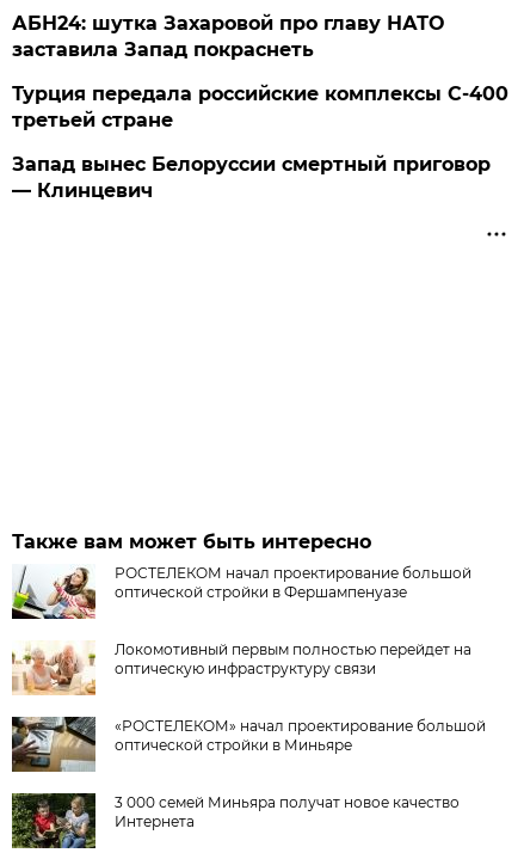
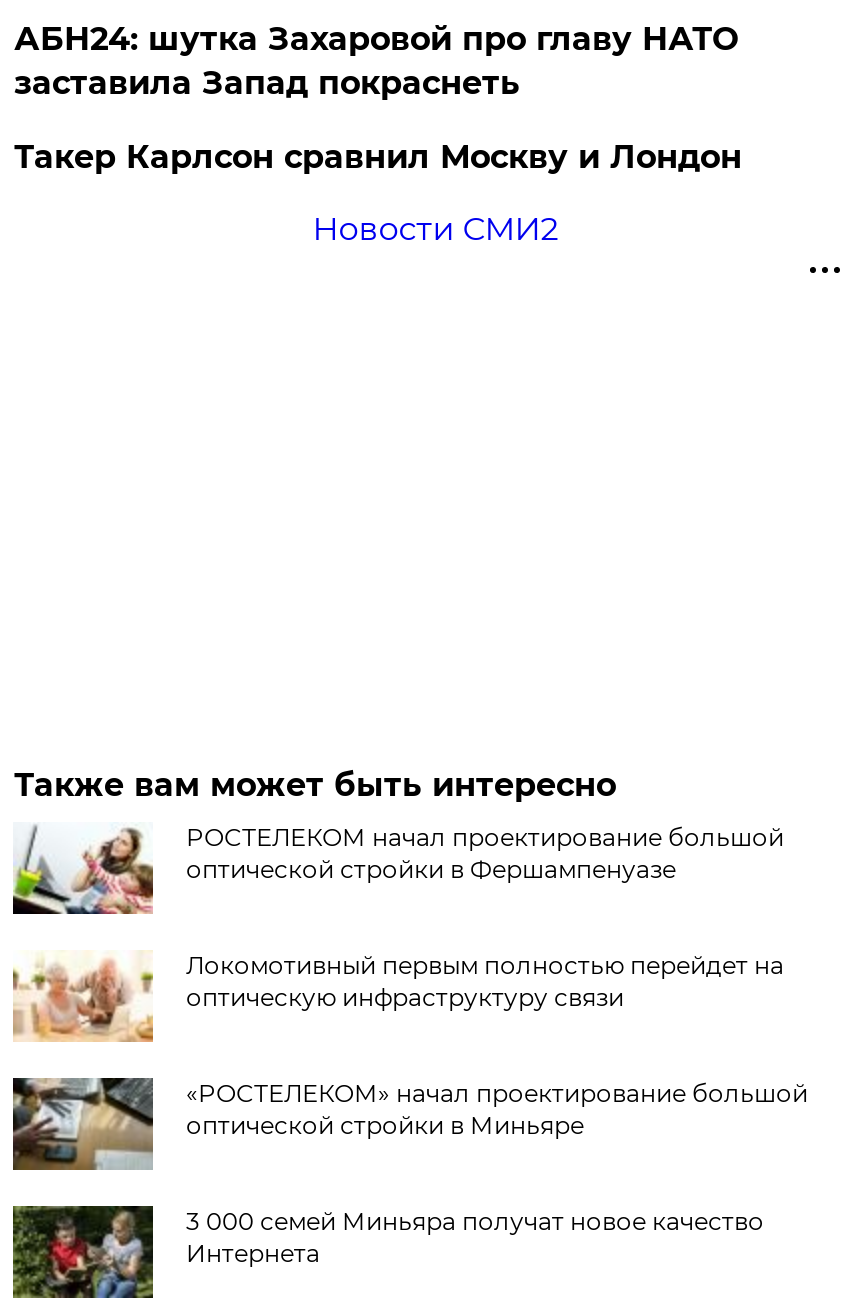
[12,82,509,131] Турция передала российские комплексы С-400 | третьей стране -> [14,138,742,176] Такер Карлсон сравнил Москву и Лондон
[12,153,491,202] Запад вынес Белоруссии смертный приговор | — Клинцевич -> [312,210,558,248] Новости СМИ2

